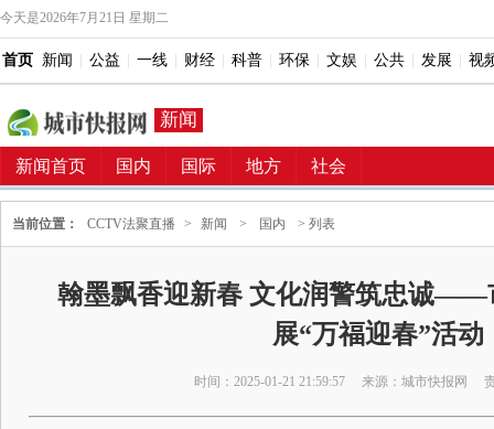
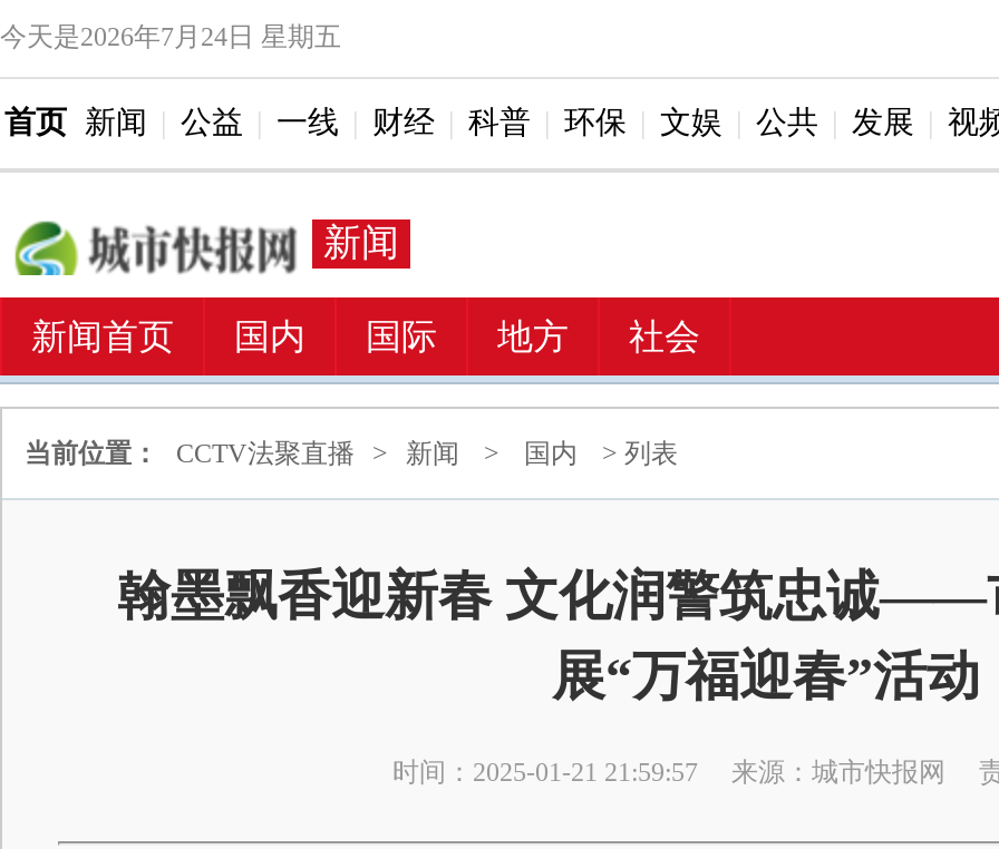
[0,10,169,25] 今天是2026年7月21日 星期二 -> [0,21,341,52] 今天是2026年7月24日 星期五

